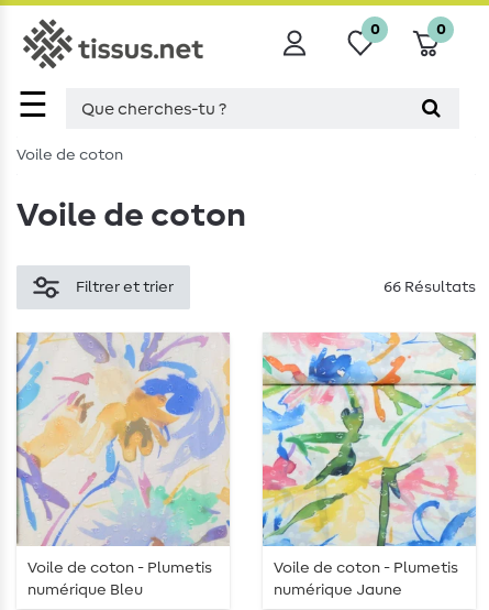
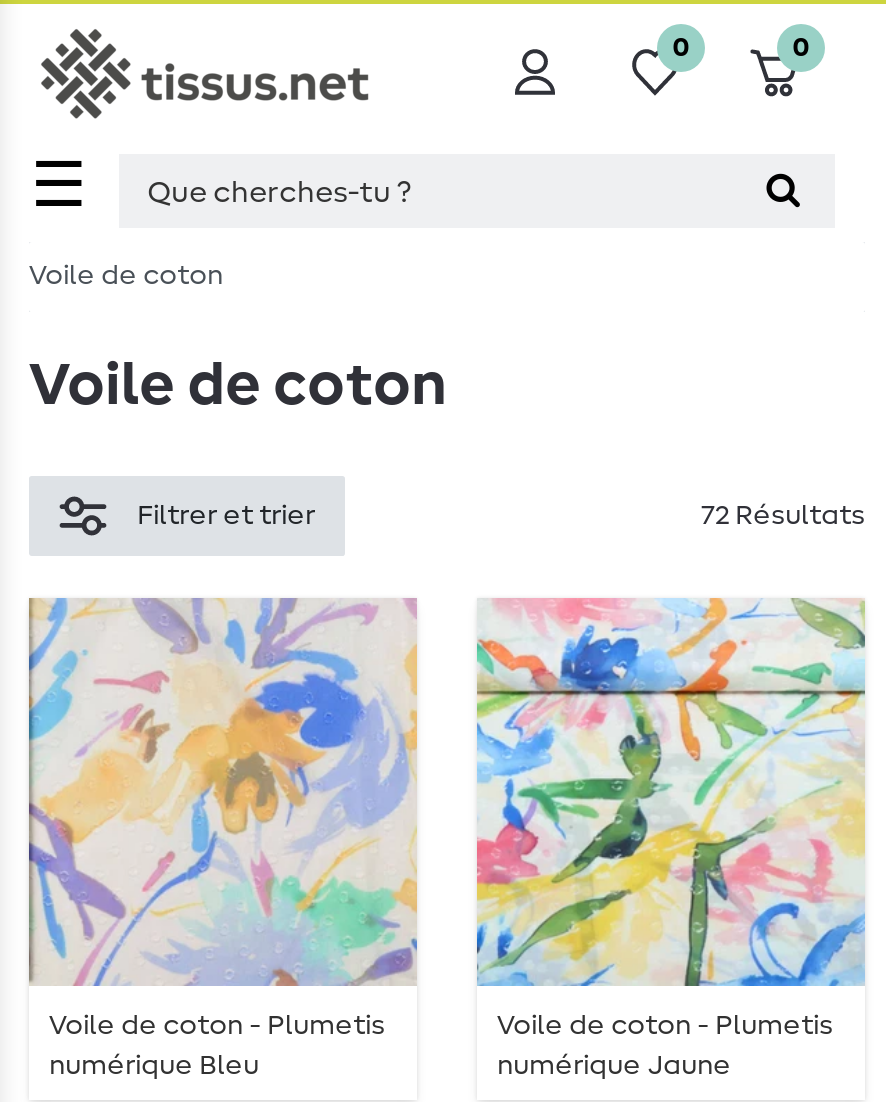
[384,280,476,295] 66 Résultats -> [701,502,865,530] 72 Résultats

